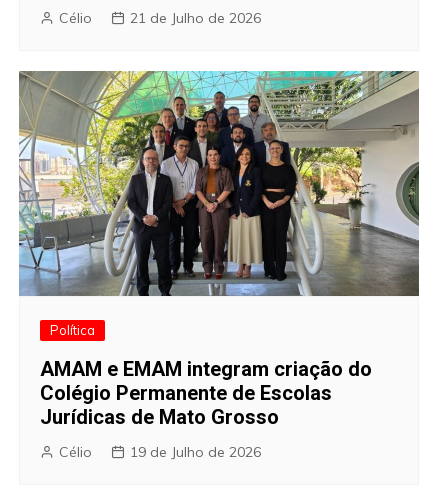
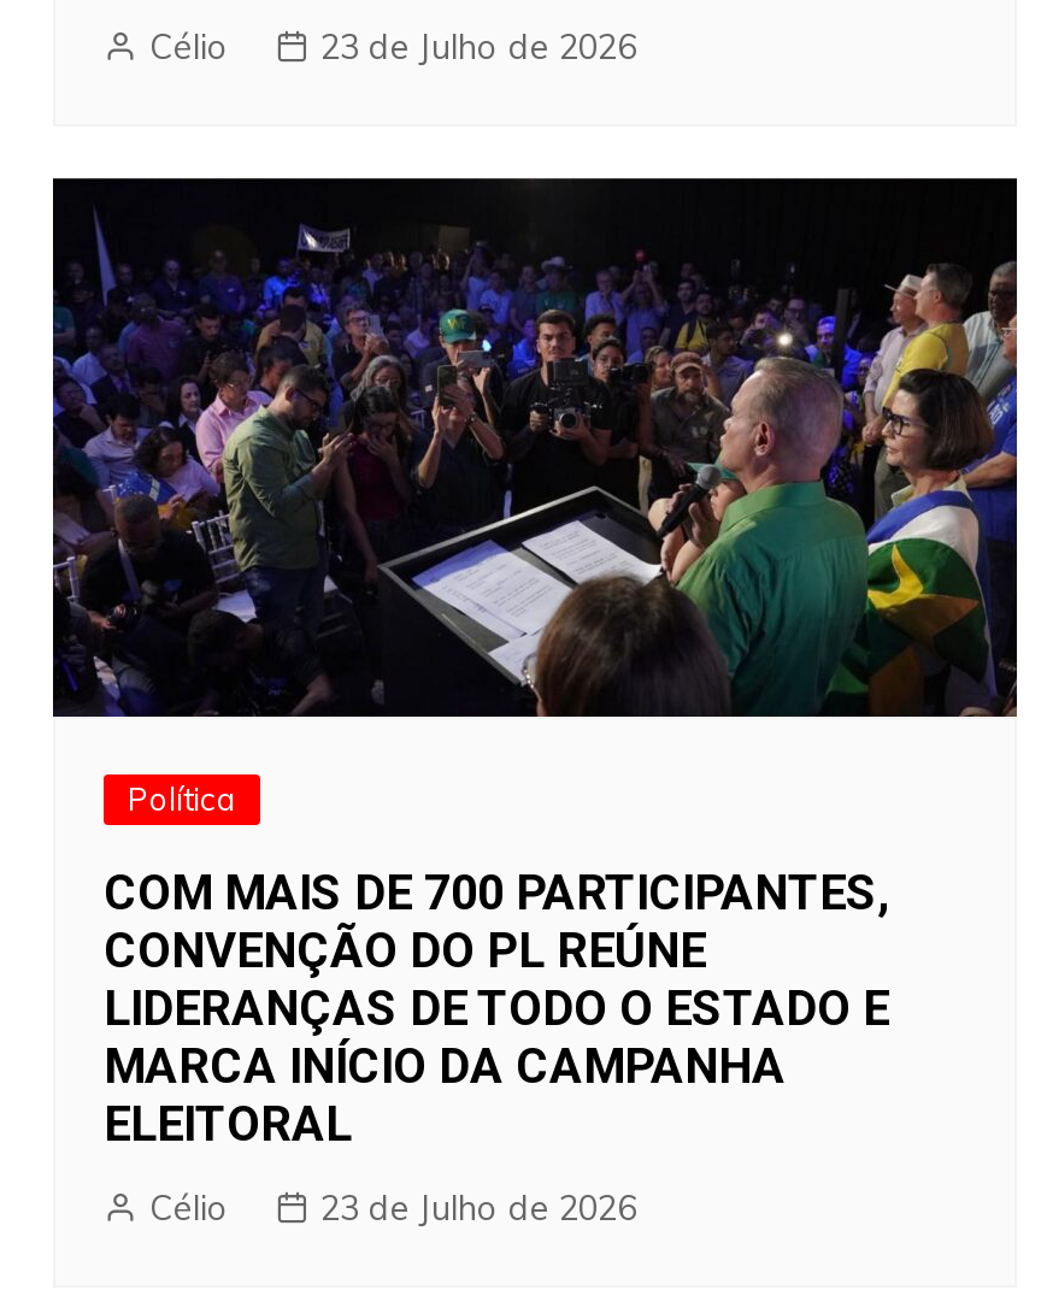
[130,8,261,26] 21 de Julho de 2026 -> [320,25,636,69] 23 de Julho de 2026
[18,70,420,297] [image] -> [51,176,1019,718] [image]
[40,357,372,429] AMAM e EMAM integram criação do | Colégio Permanente de Escolas | Jurídicas de Mato Grosso -> [104,864,889,1153] COM MAIS DE 700 PARTICIPANTES, | CONVENÇÃO DO PL REÚNE | LIDERANÇAS DE TODO O ESTADO E | MARCA INÍCIO DA CAMPANHA | ELEITORAL
[130,443,261,461] 19 de Julho de 2026 -> [320,1187,636,1230] 23 de Julho de 2026

